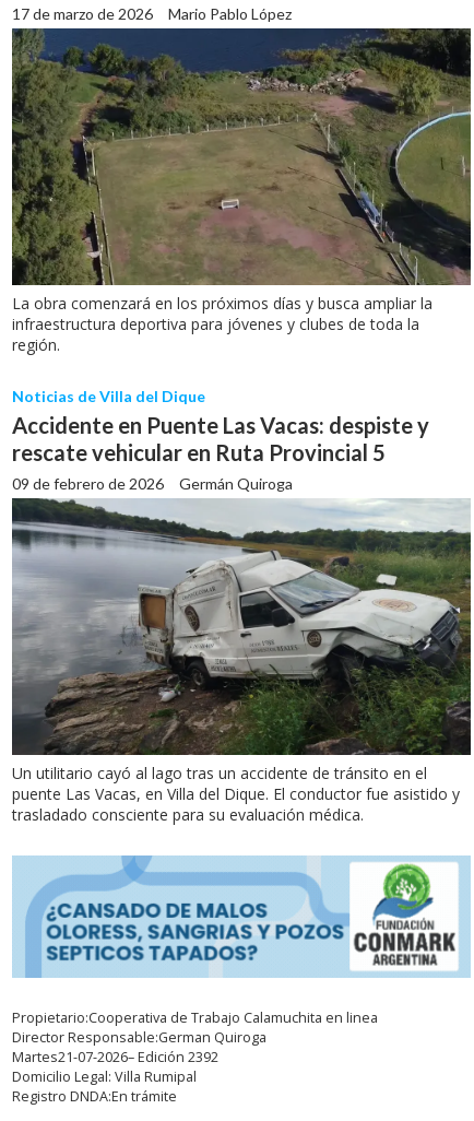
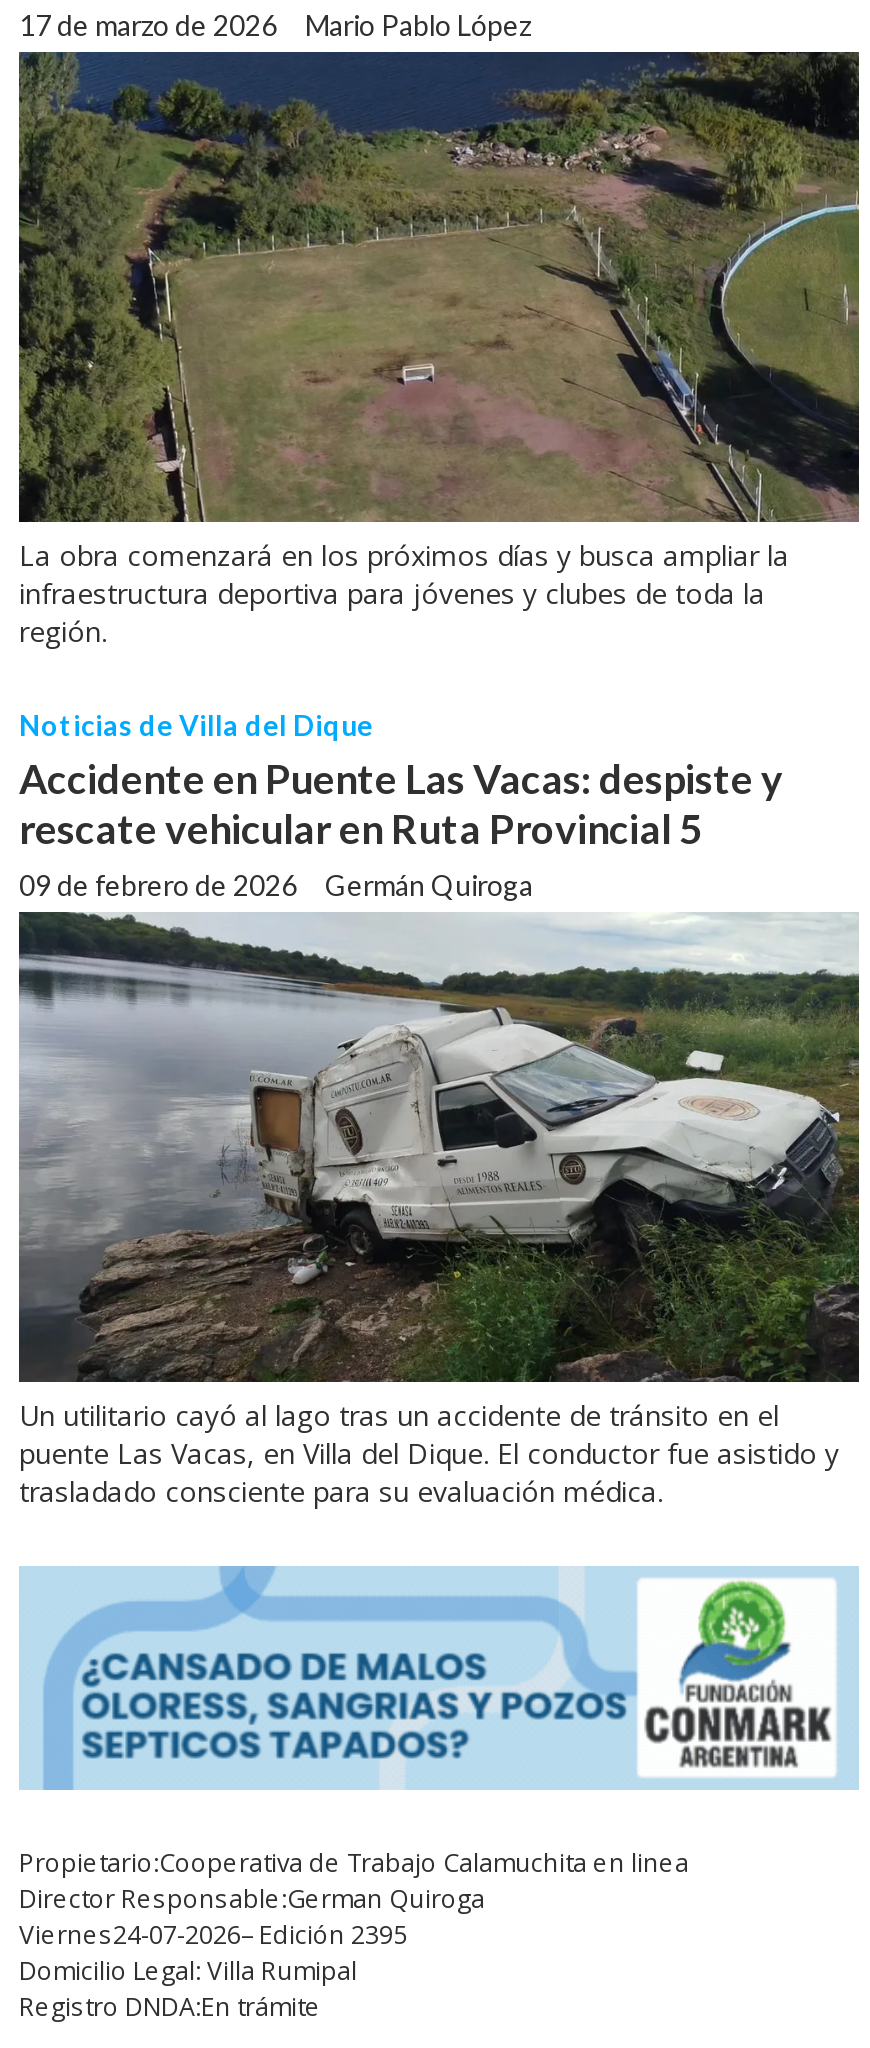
[12,1048,218,1066] Martes21-07-2026– Edición 2392 -> [19,1918,407,1952] Viernes24-07-2026– Edición 2395

